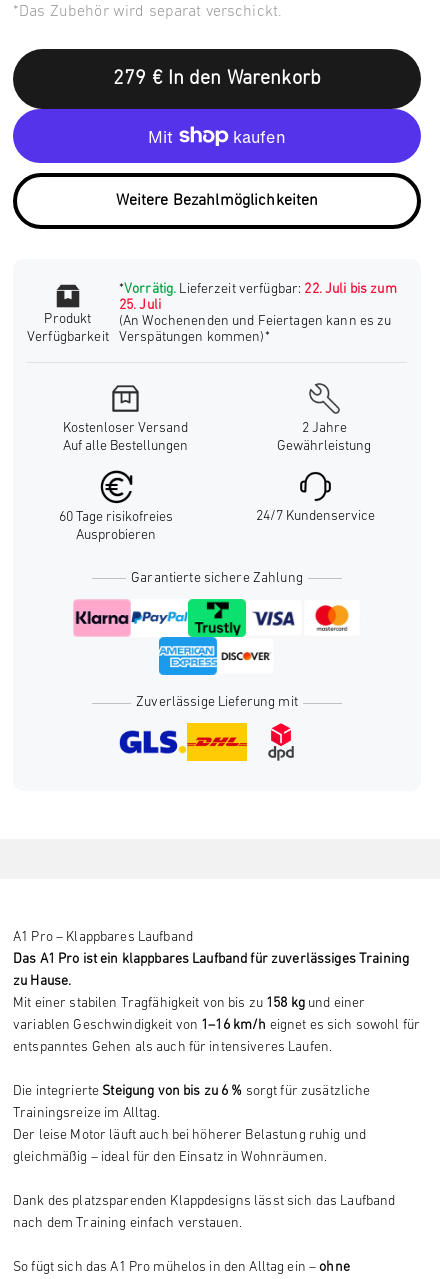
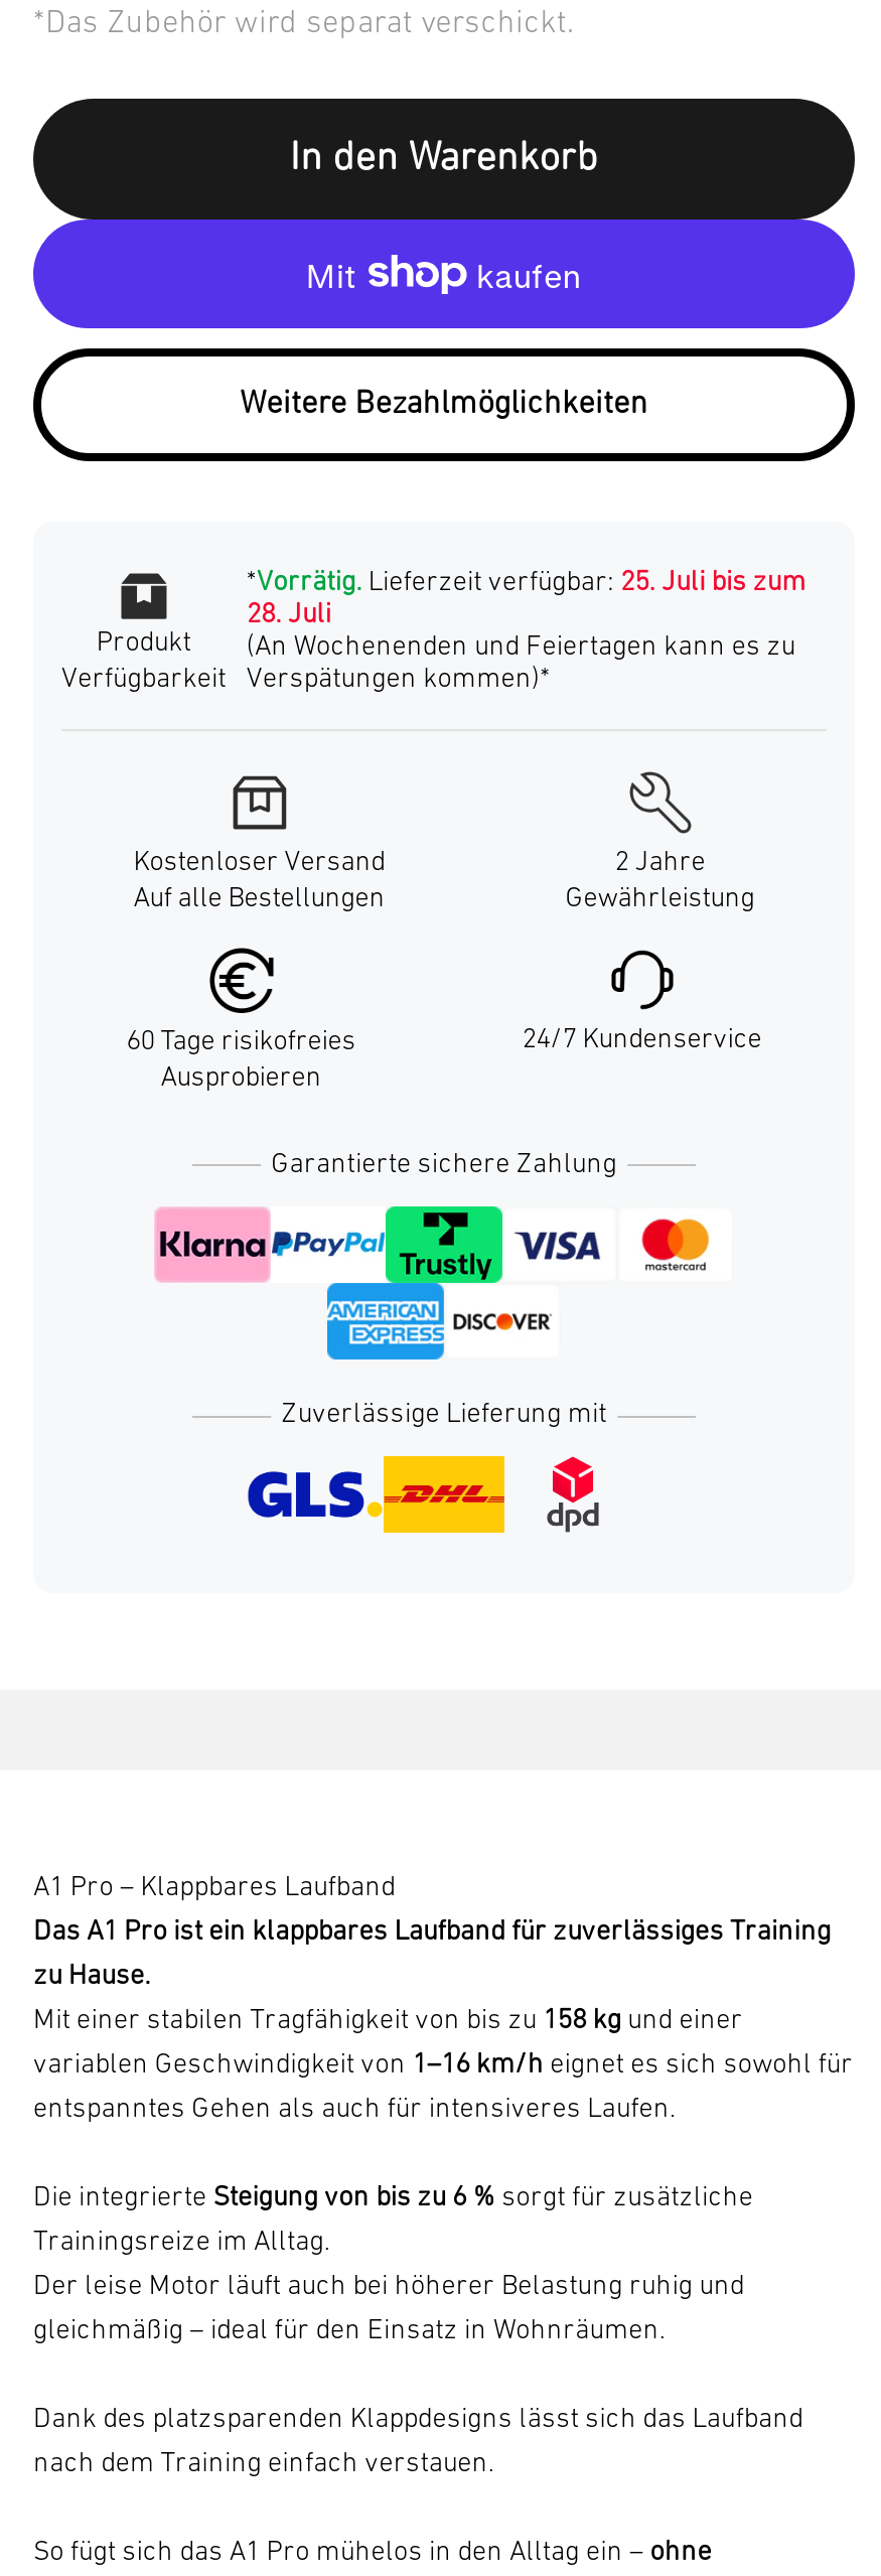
[113,69,321,89] 279 € In den Warenkorb -> [290,140,598,180] In den Warenkorb
[119,282,397,297] *Vorrätig. Lieferzeit verfügbar: 22. Juli bis zum -> [246,569,806,599] *Vorrätig. Lieferzeit verfügbar: 25. Juli bis zum
[119,298,161,313] 25. Juli -> [246,601,331,631] 28. Juli

